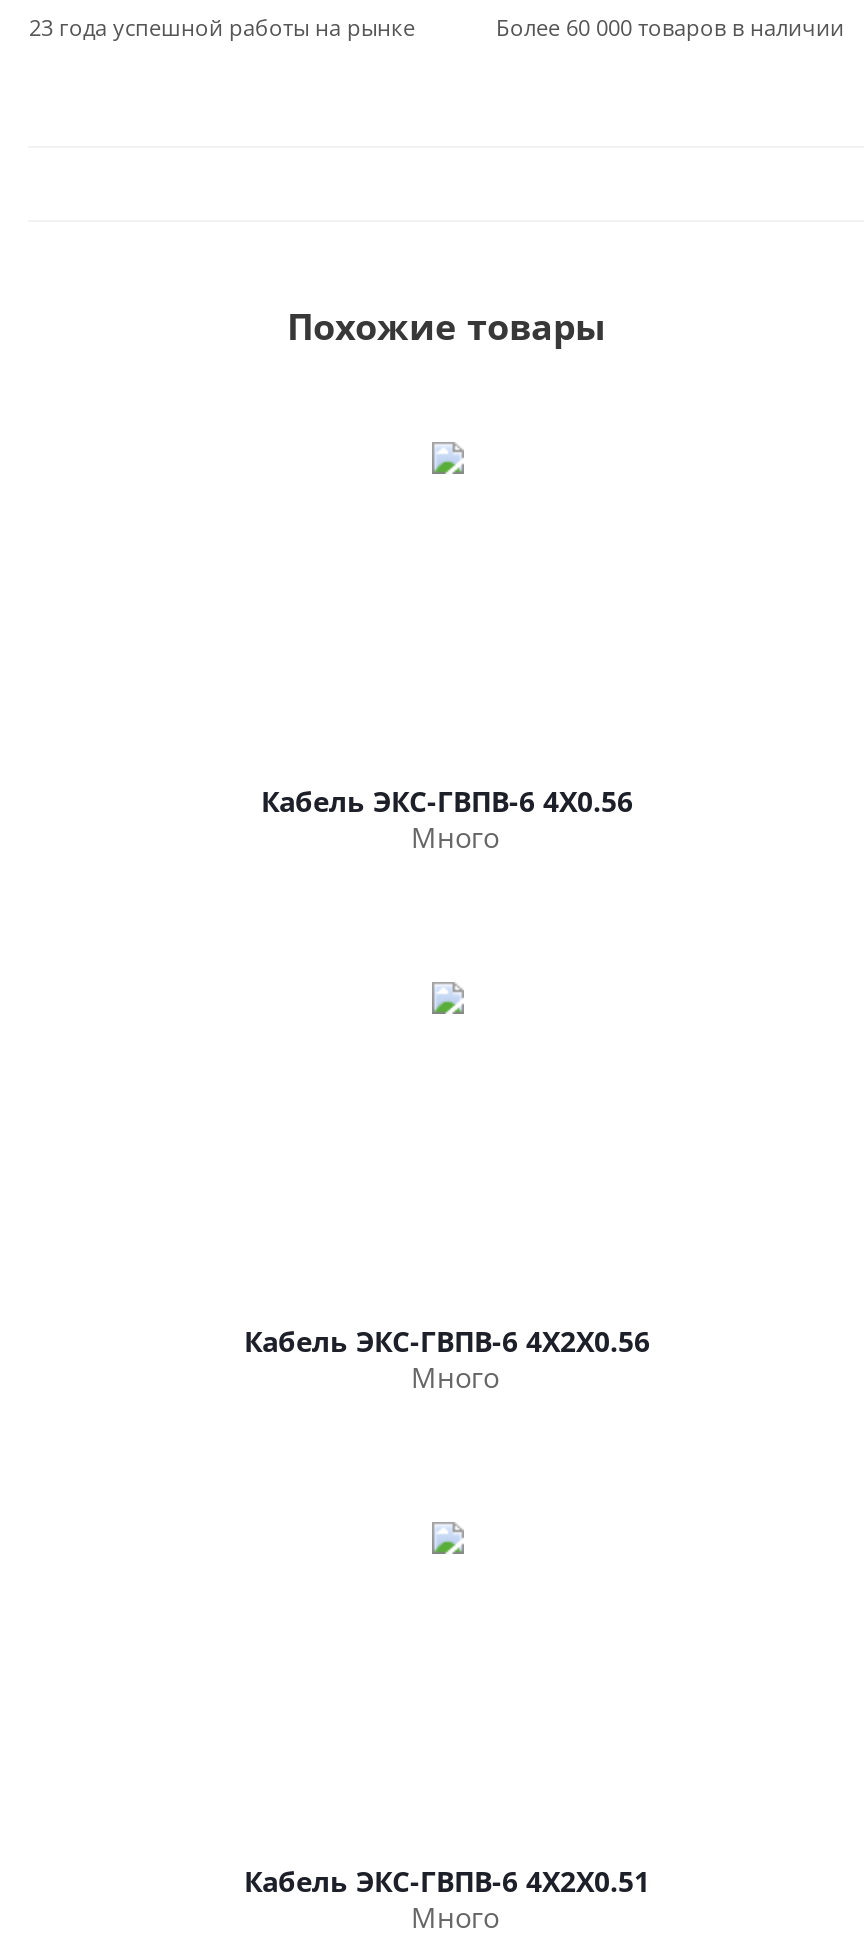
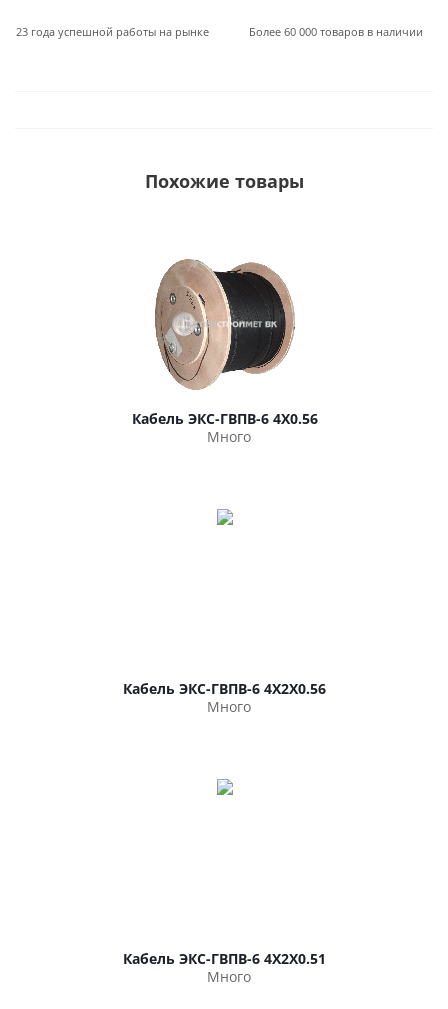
none -> [154,240,296,391] [image]

